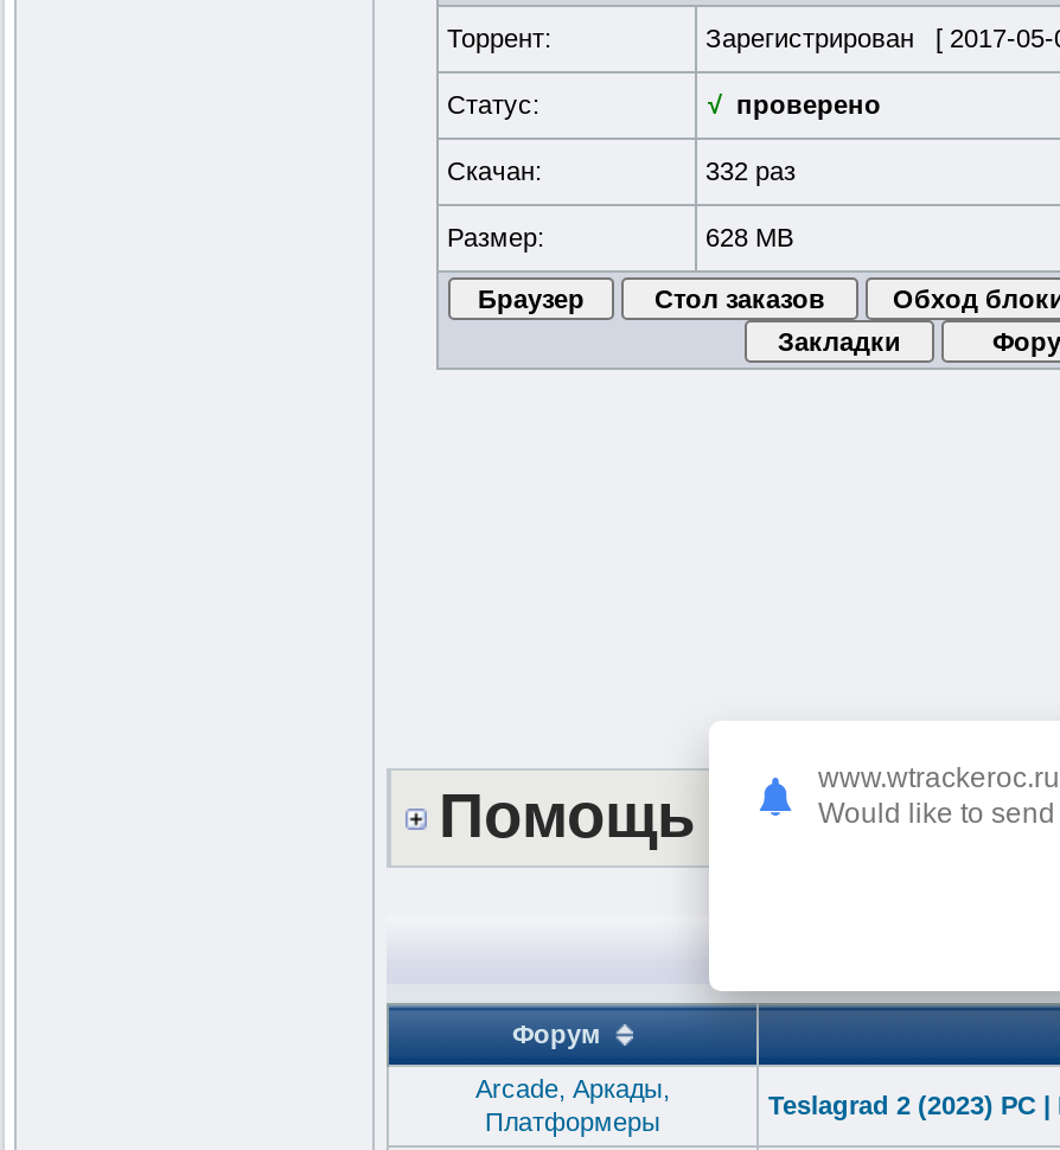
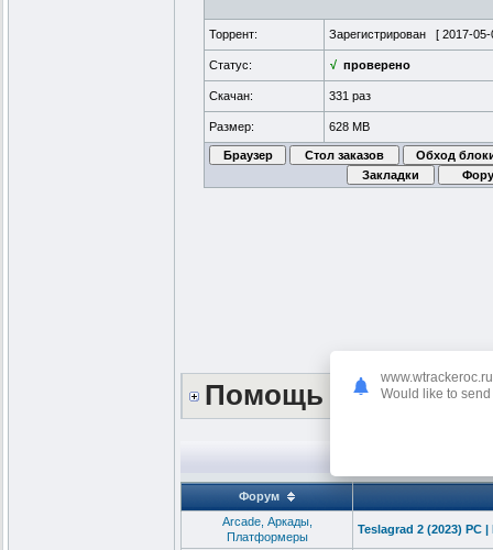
[705,157,796,186] 332 раз -> [328,90,370,103] 331 раз

